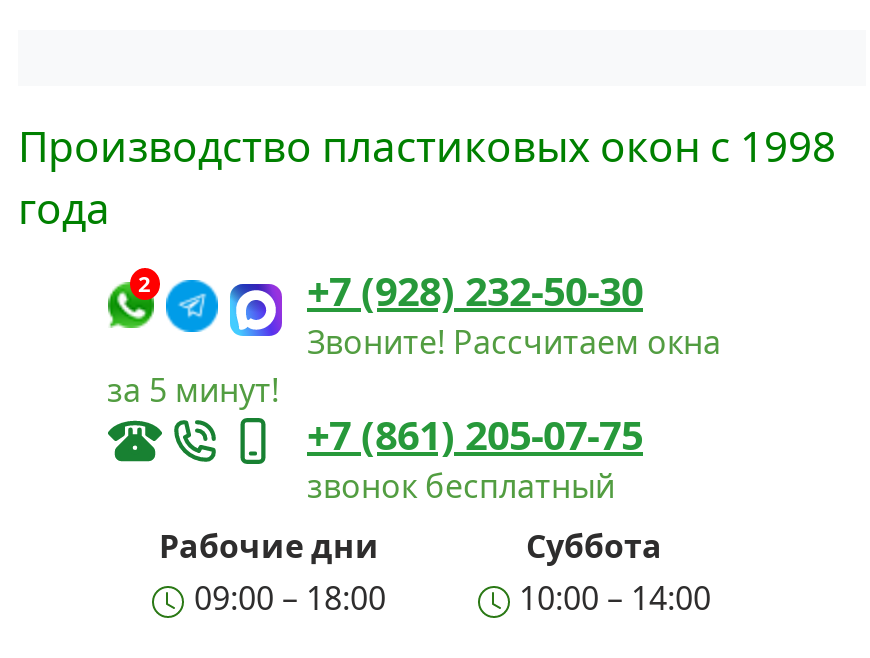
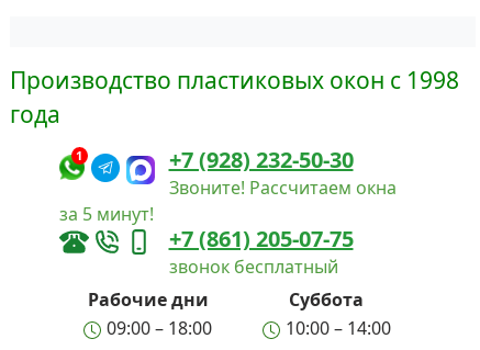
[138,268,150,298] 2 -> [76,147,82,163] 1

